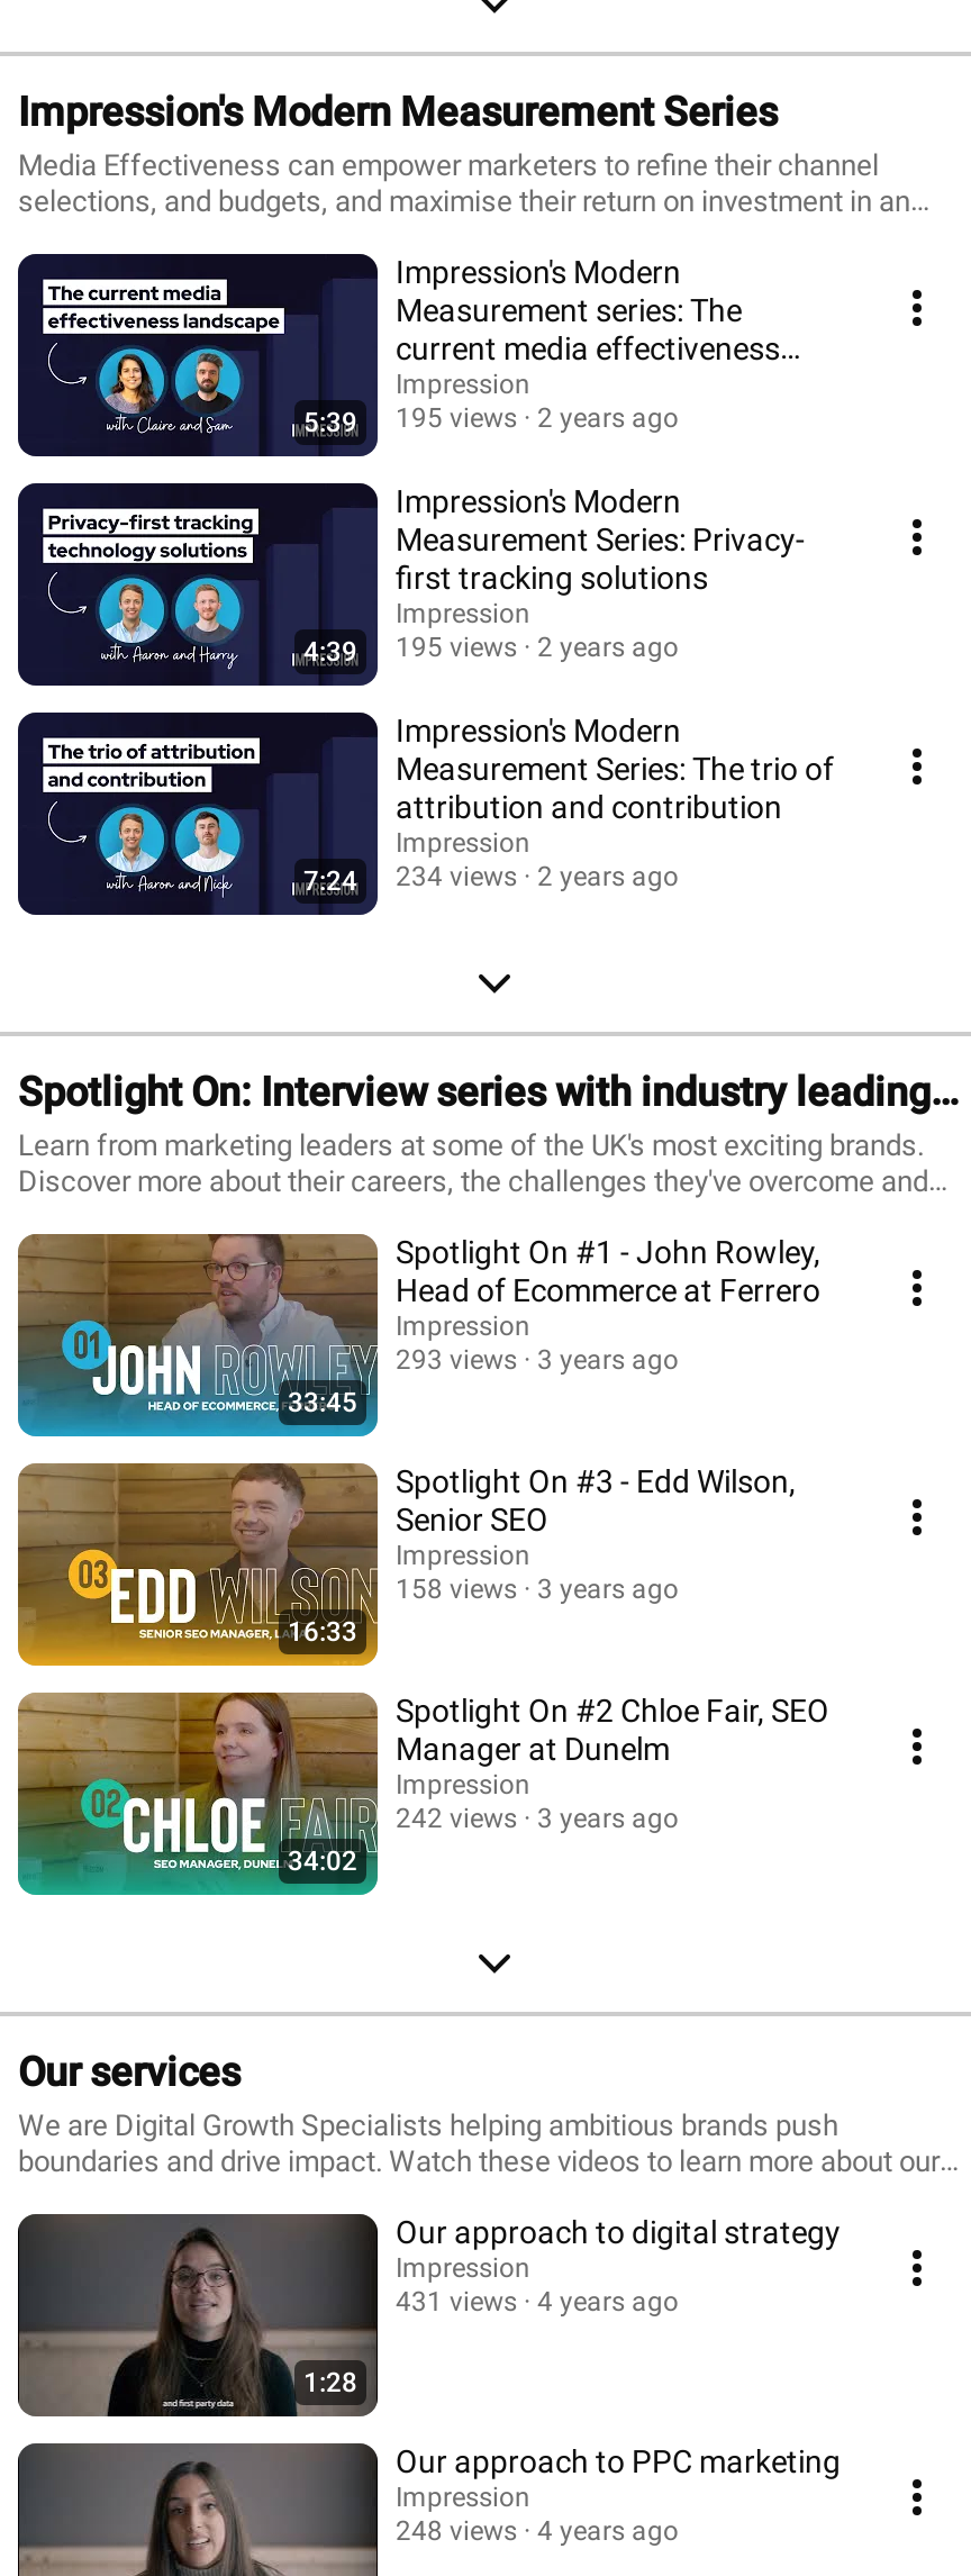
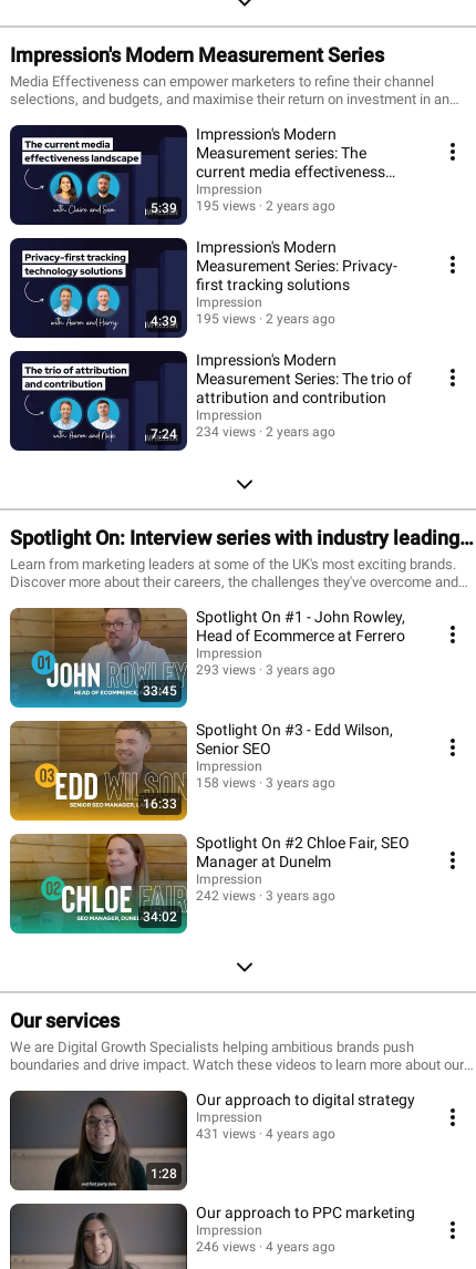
[396,2514,679,2546] 248 views 4 years ago -> [196,1239,335,1254] 246 views 4 years ago

